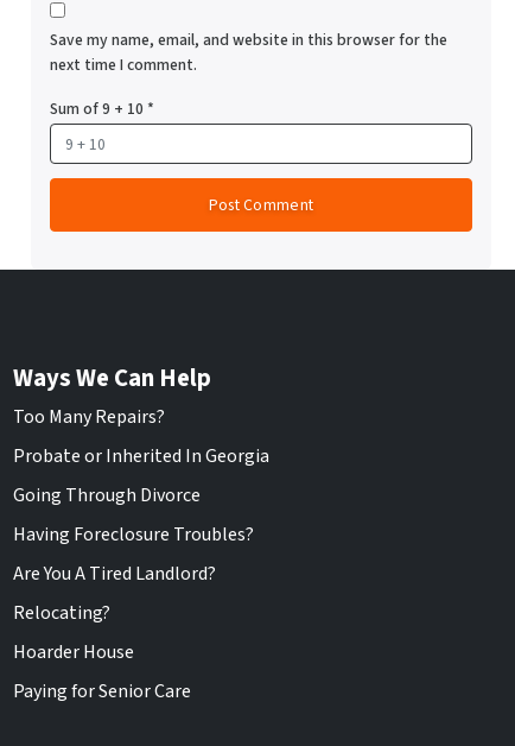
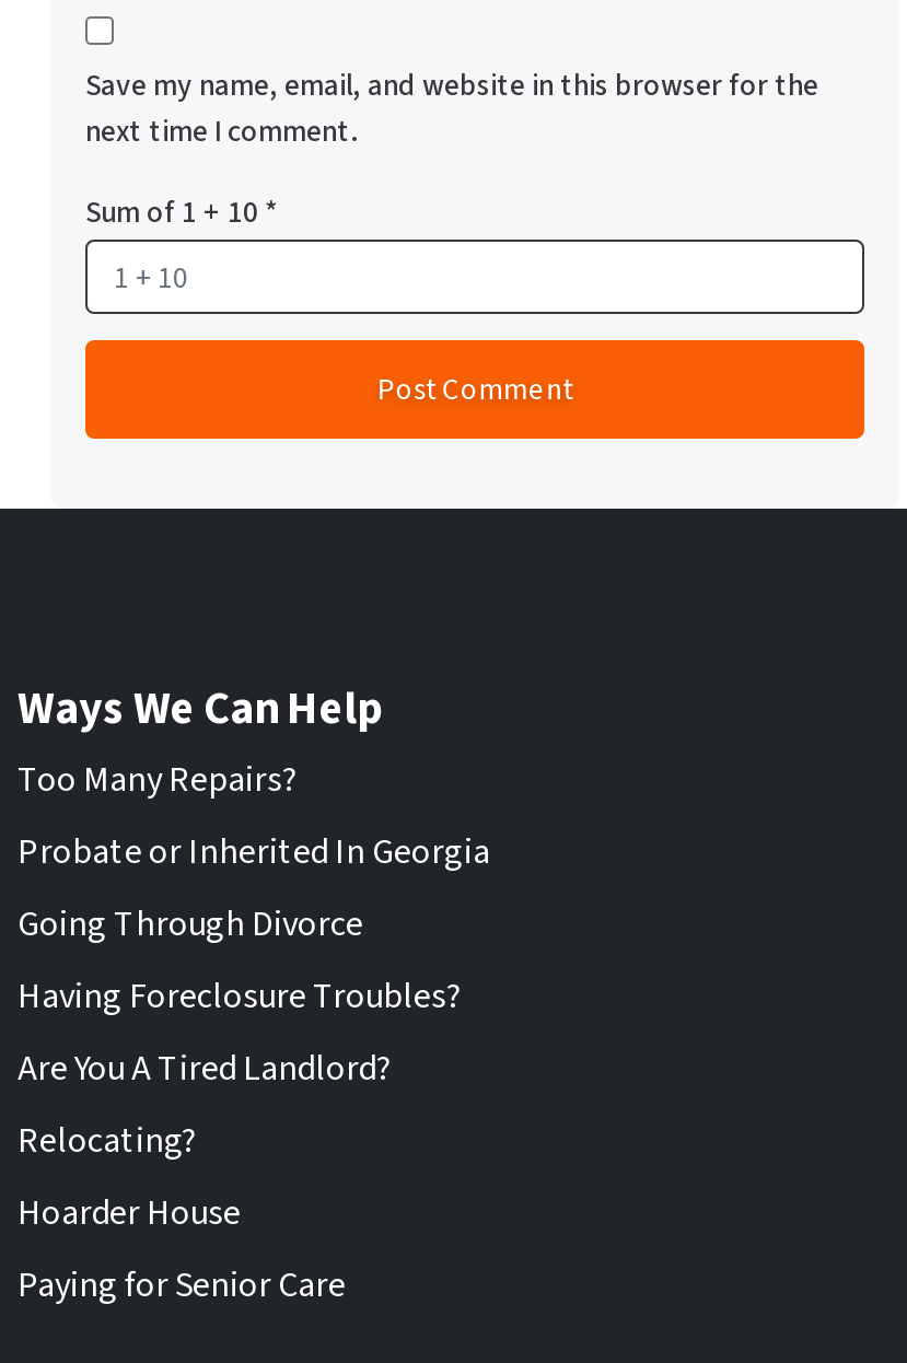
[50,98,154,120] Sum of 9 + 10 * -> [85,192,278,233] Sum of 1 + 10 *

